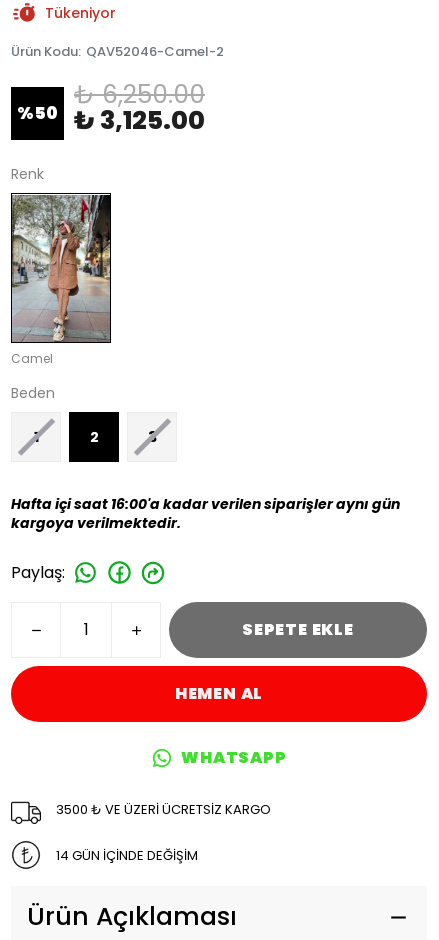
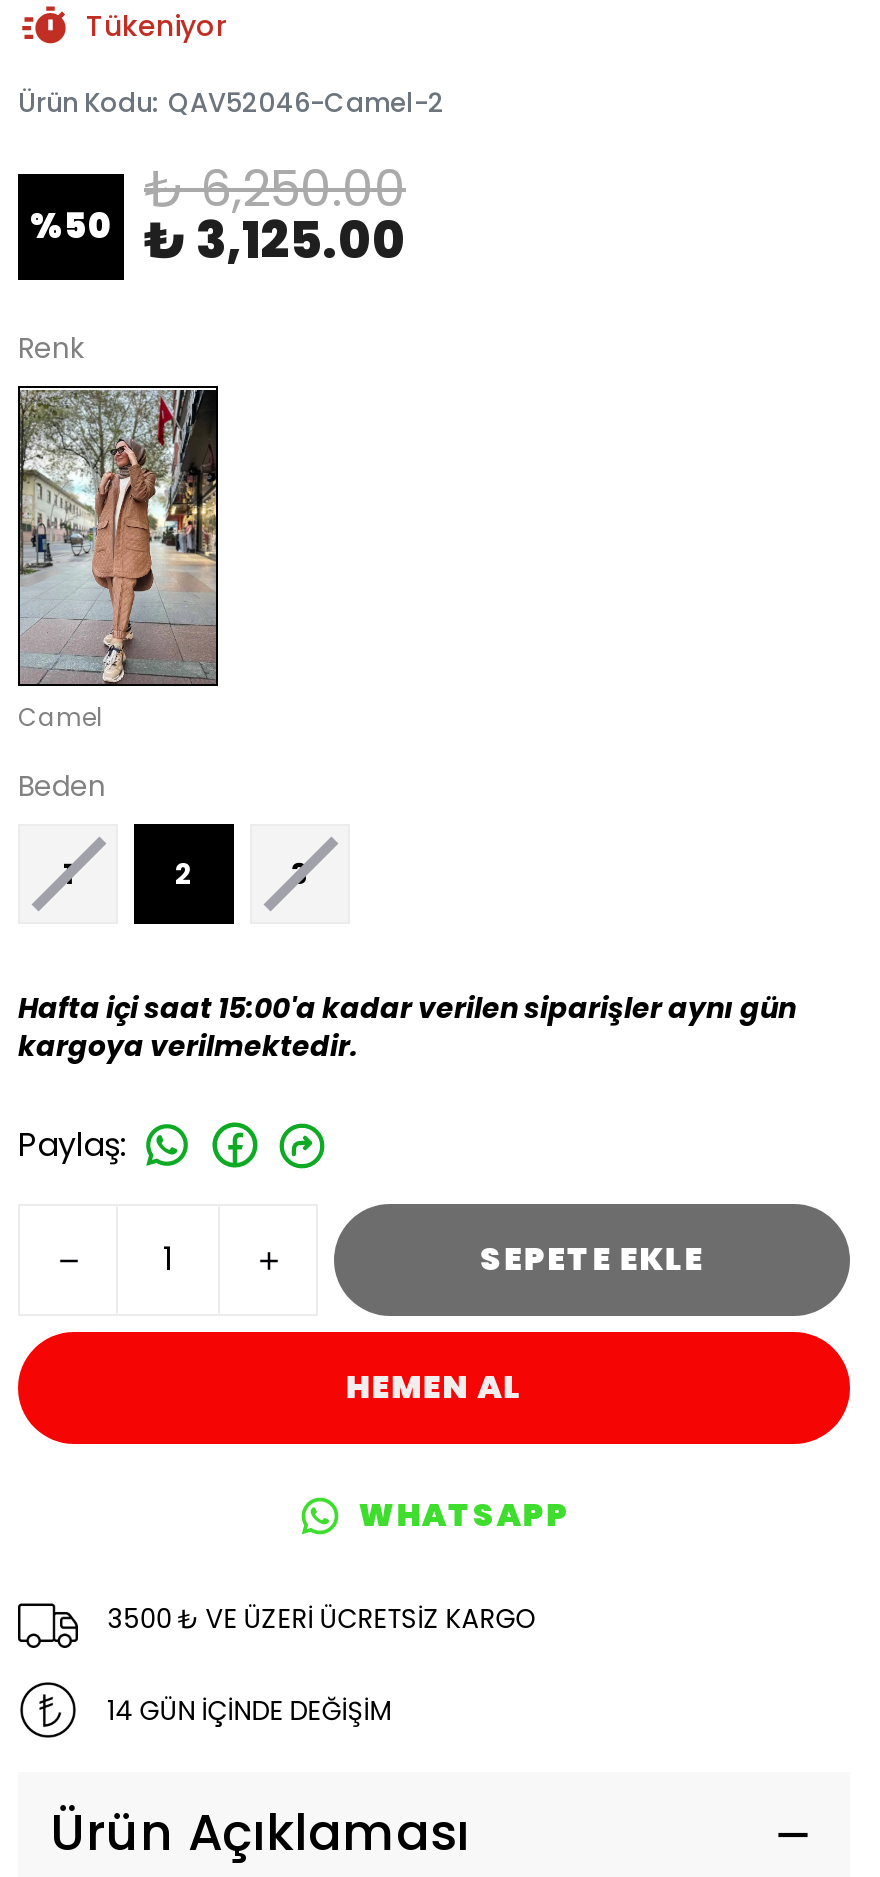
[11,494,400,514] Hafta içi saat 16:00'a kadar verilen siparişler aynı gün -> [18,988,796,1028] Hafta içi saat 15:00'a kadar verilen siparişler aynı gün

